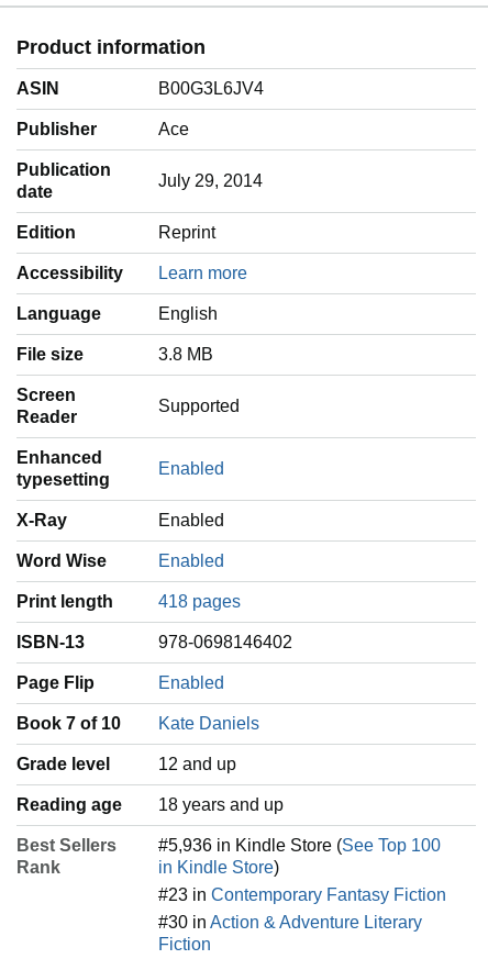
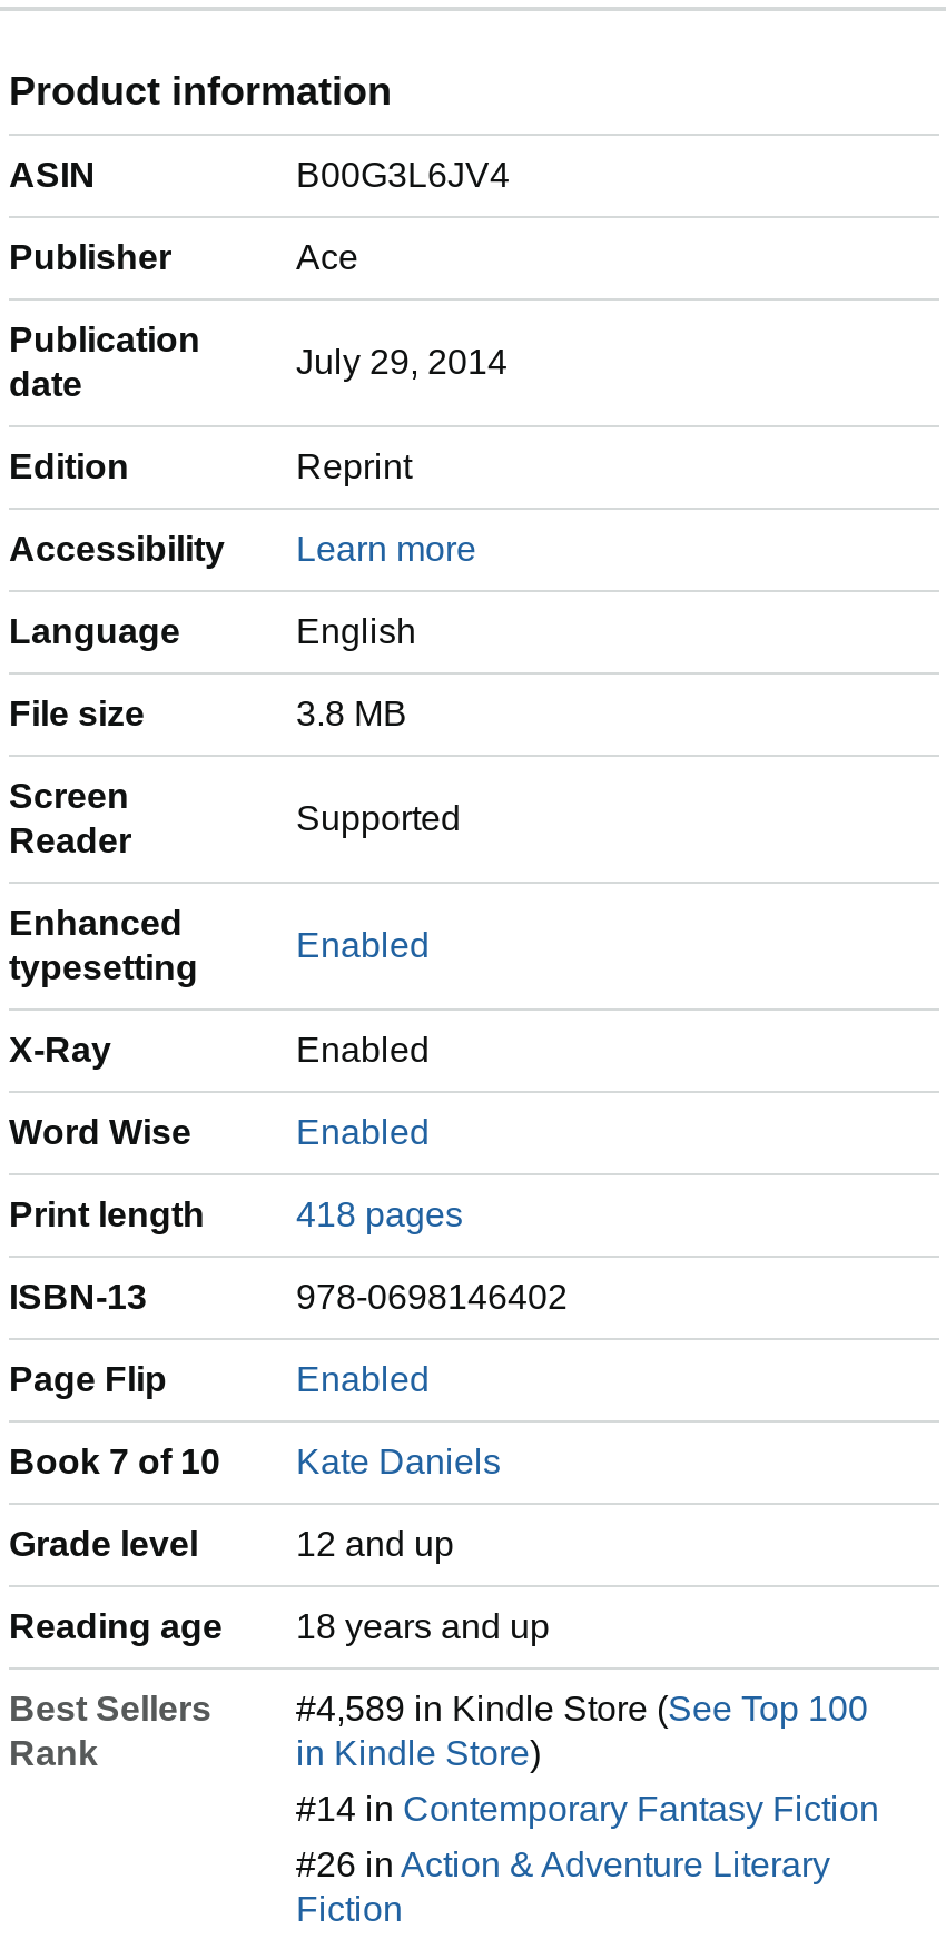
[158,835,441,854] #5,936 in Kindle Store (See Top 100 -> [296,1689,868,1726] #4,589 in Kindle Store (See Top 100
[158,885,446,904] #23 in Contemporary Fantasy Fiction -> [296,1789,879,1827] #14 in Contemporary Fantasy Fiction
[158,912,422,931] #30 in Action & Adventure Literary -> [296,1844,830,1882] #26 in Action & Adventure Literary

